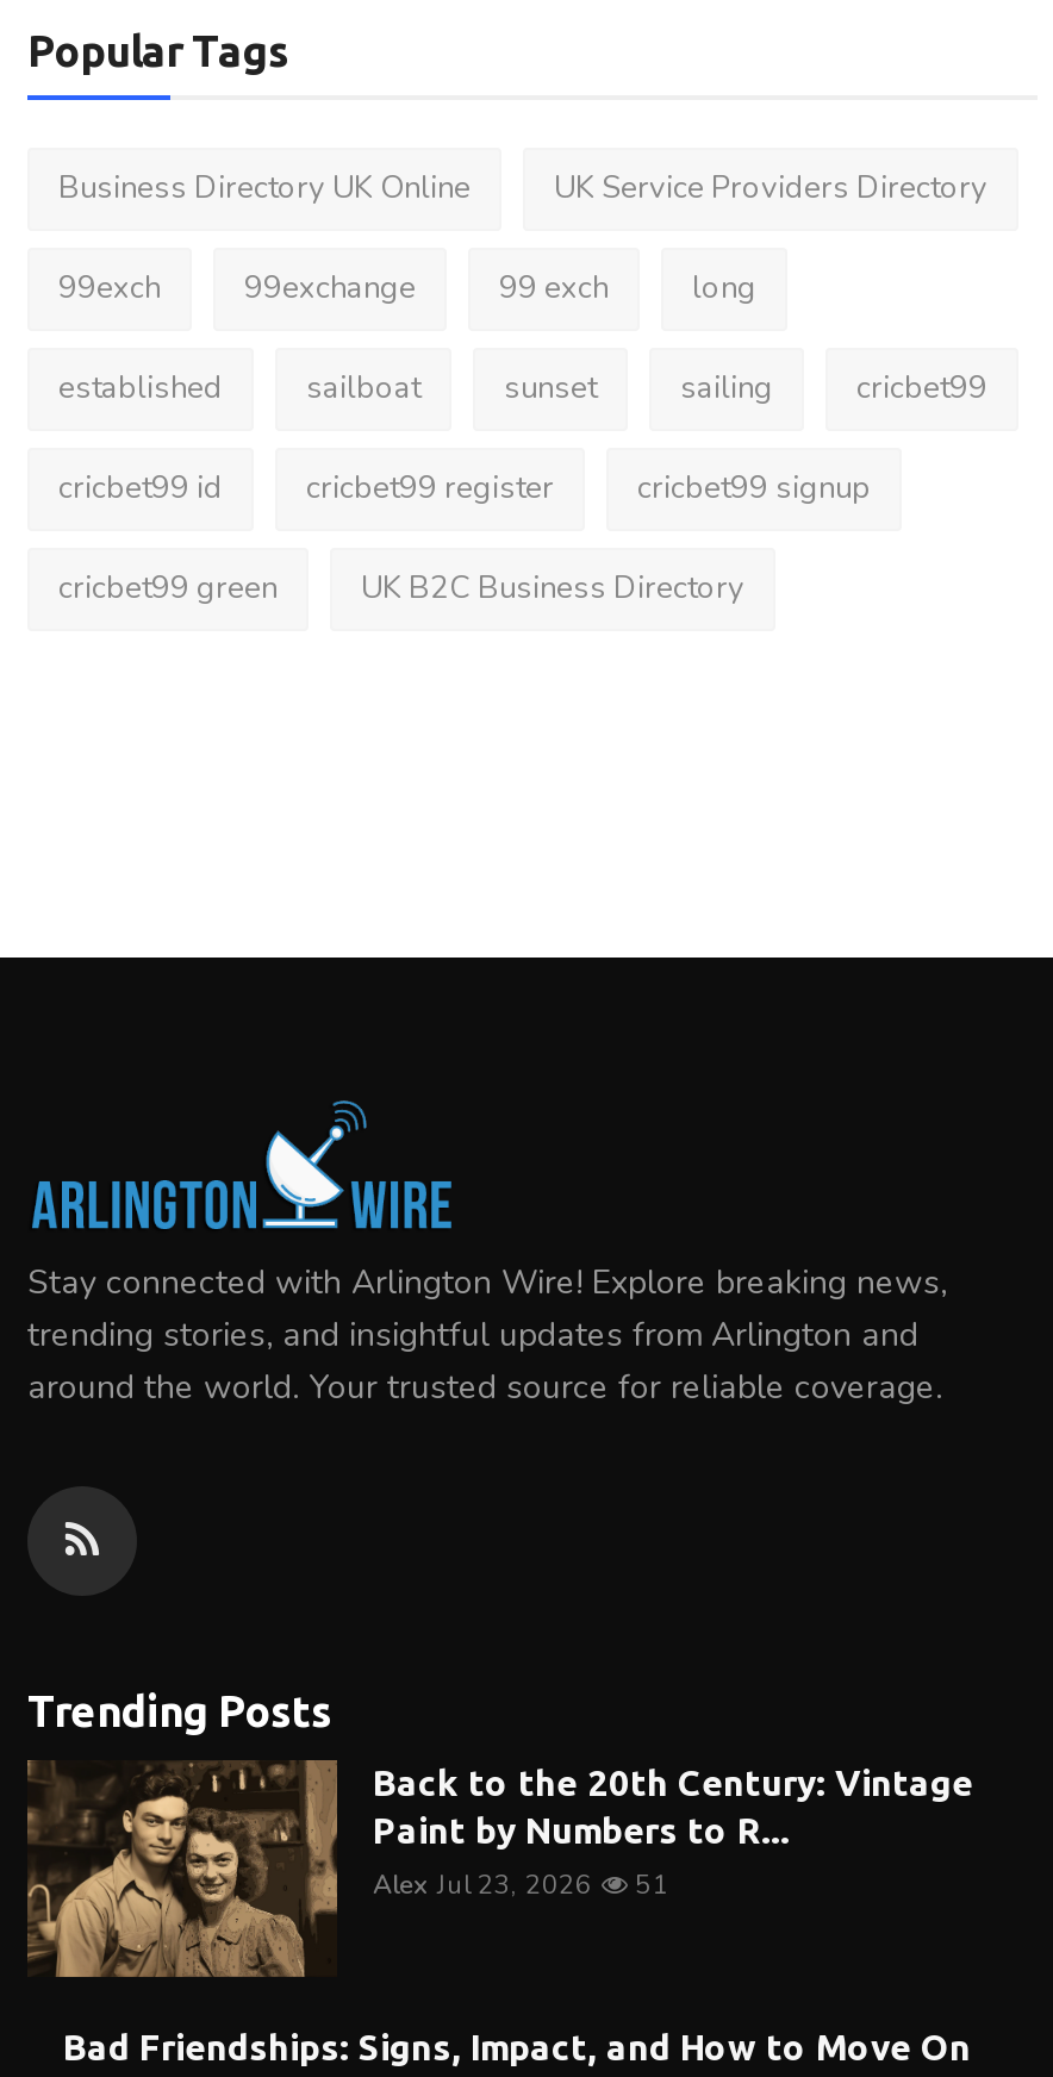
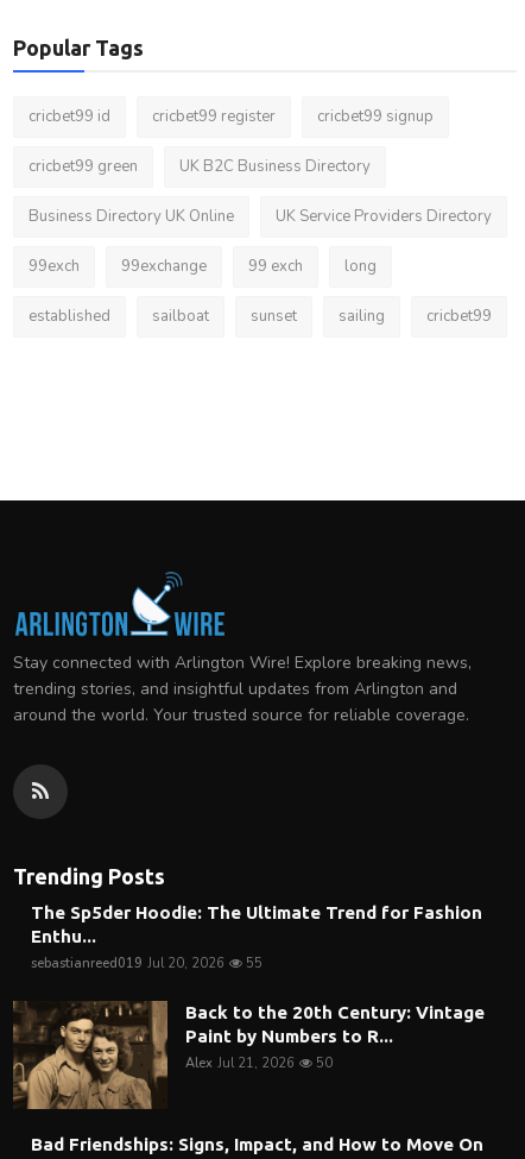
moved [58,468,871,610] -> [29,106,434,177]: cricbet99 id | cricbet99 register | cricbet99 signup | cricbet99 green | UK B2C Business Directory
none -> [31,903,482,973] The Sp5der Hoodie: The Ultimate Trend for Fashion | Enthu... | sebastianreed019 Jul 20, 2026 | 55
[373,1868,592,1904] Alex Jul 23, 2026 -> [185,1055,295,1073] Alex Jul 21, 2026
[628,1868,668,1904] 51 -> [312,1055,333,1073] 50

